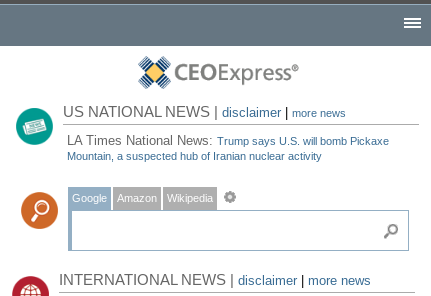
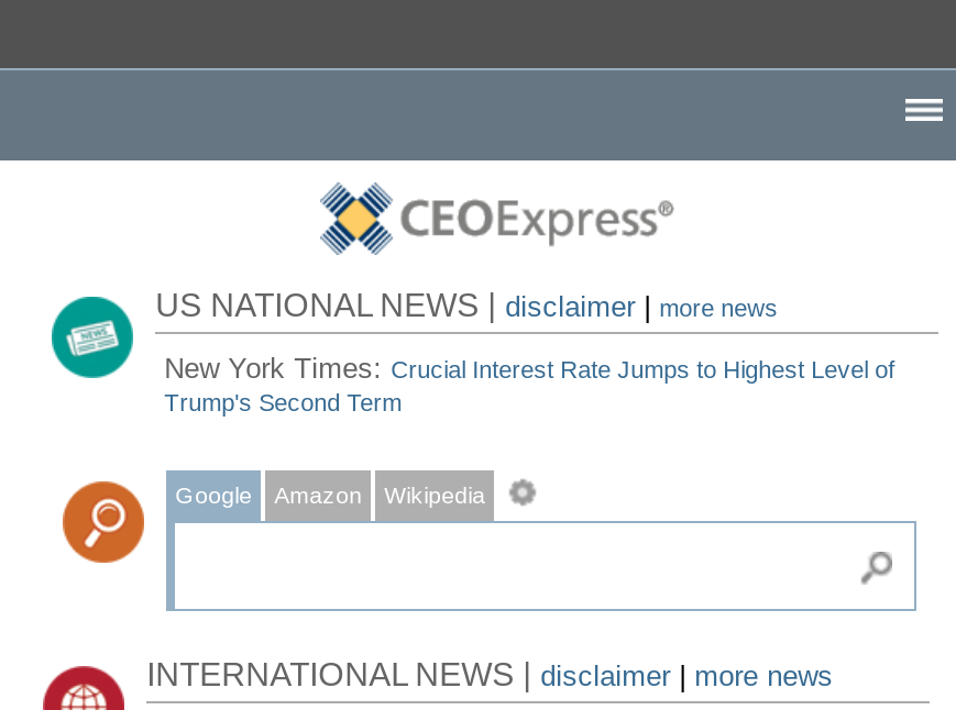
[67,133,389,162] LA Times National News: Trump says U.S. will bomb Pickaxe | Mountain, a suspected hub of Iranian nuclear activity -> [164,352,895,415] New York Times: Crucial Interest Rate Jumps to Highest Level of | Trump's Second Term

